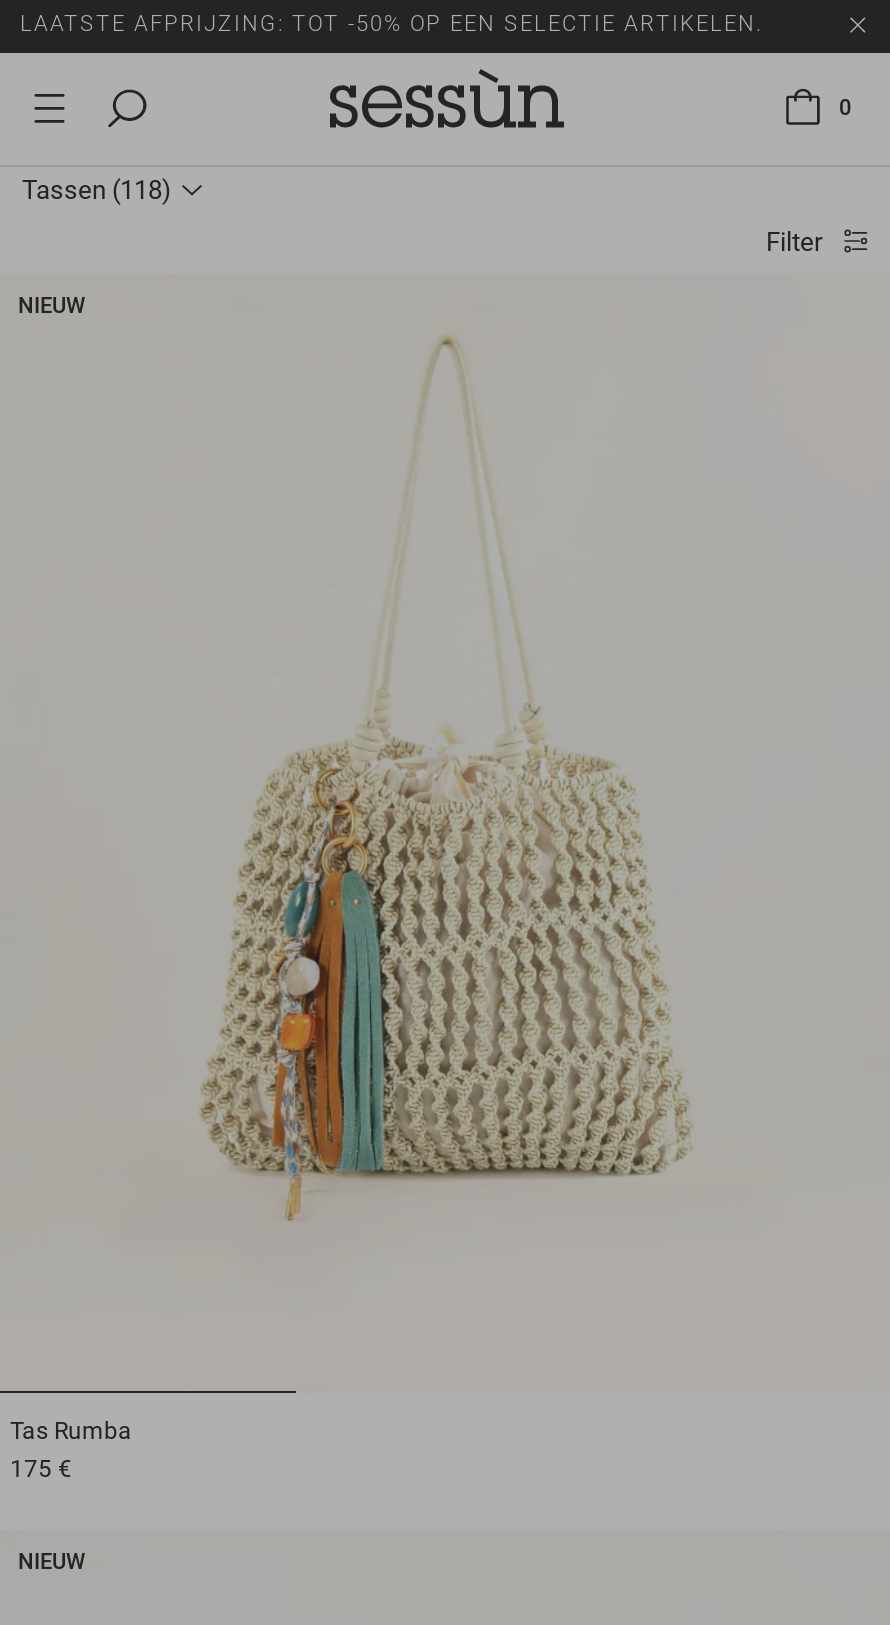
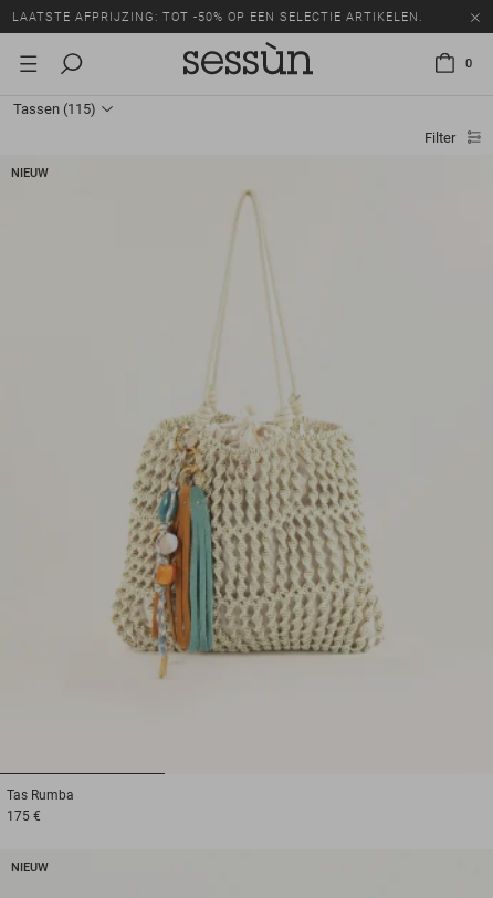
[22,176,172,206] Tassen (118) -> [13,101,96,118] Tassen (115)

